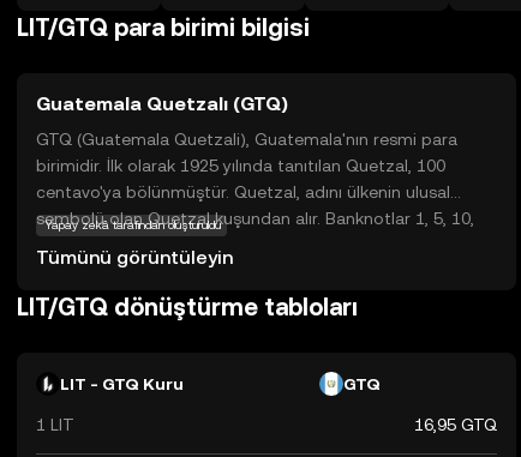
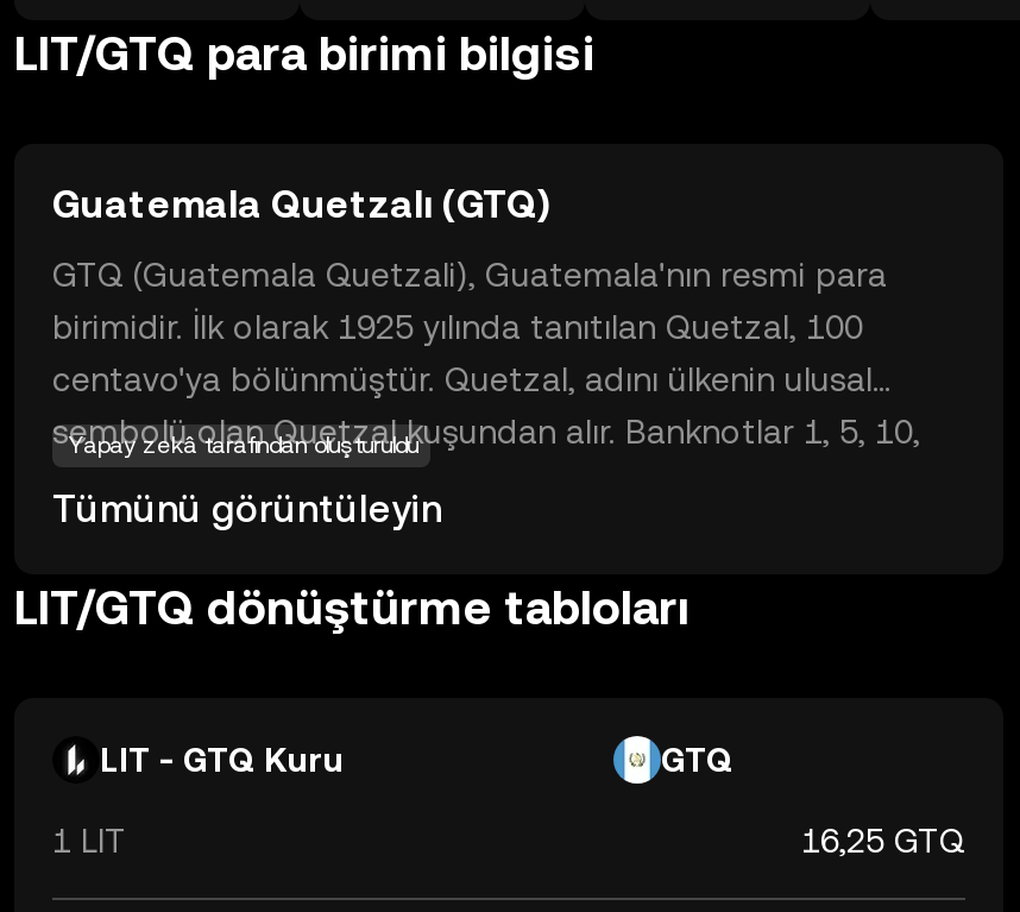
[414,415,497,434] 16,95 GTQ -> [801,822,965,860] 16,25 GTQ

